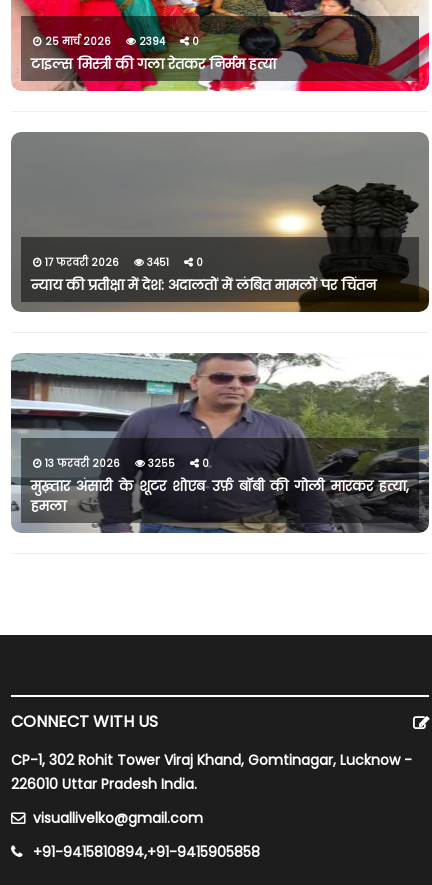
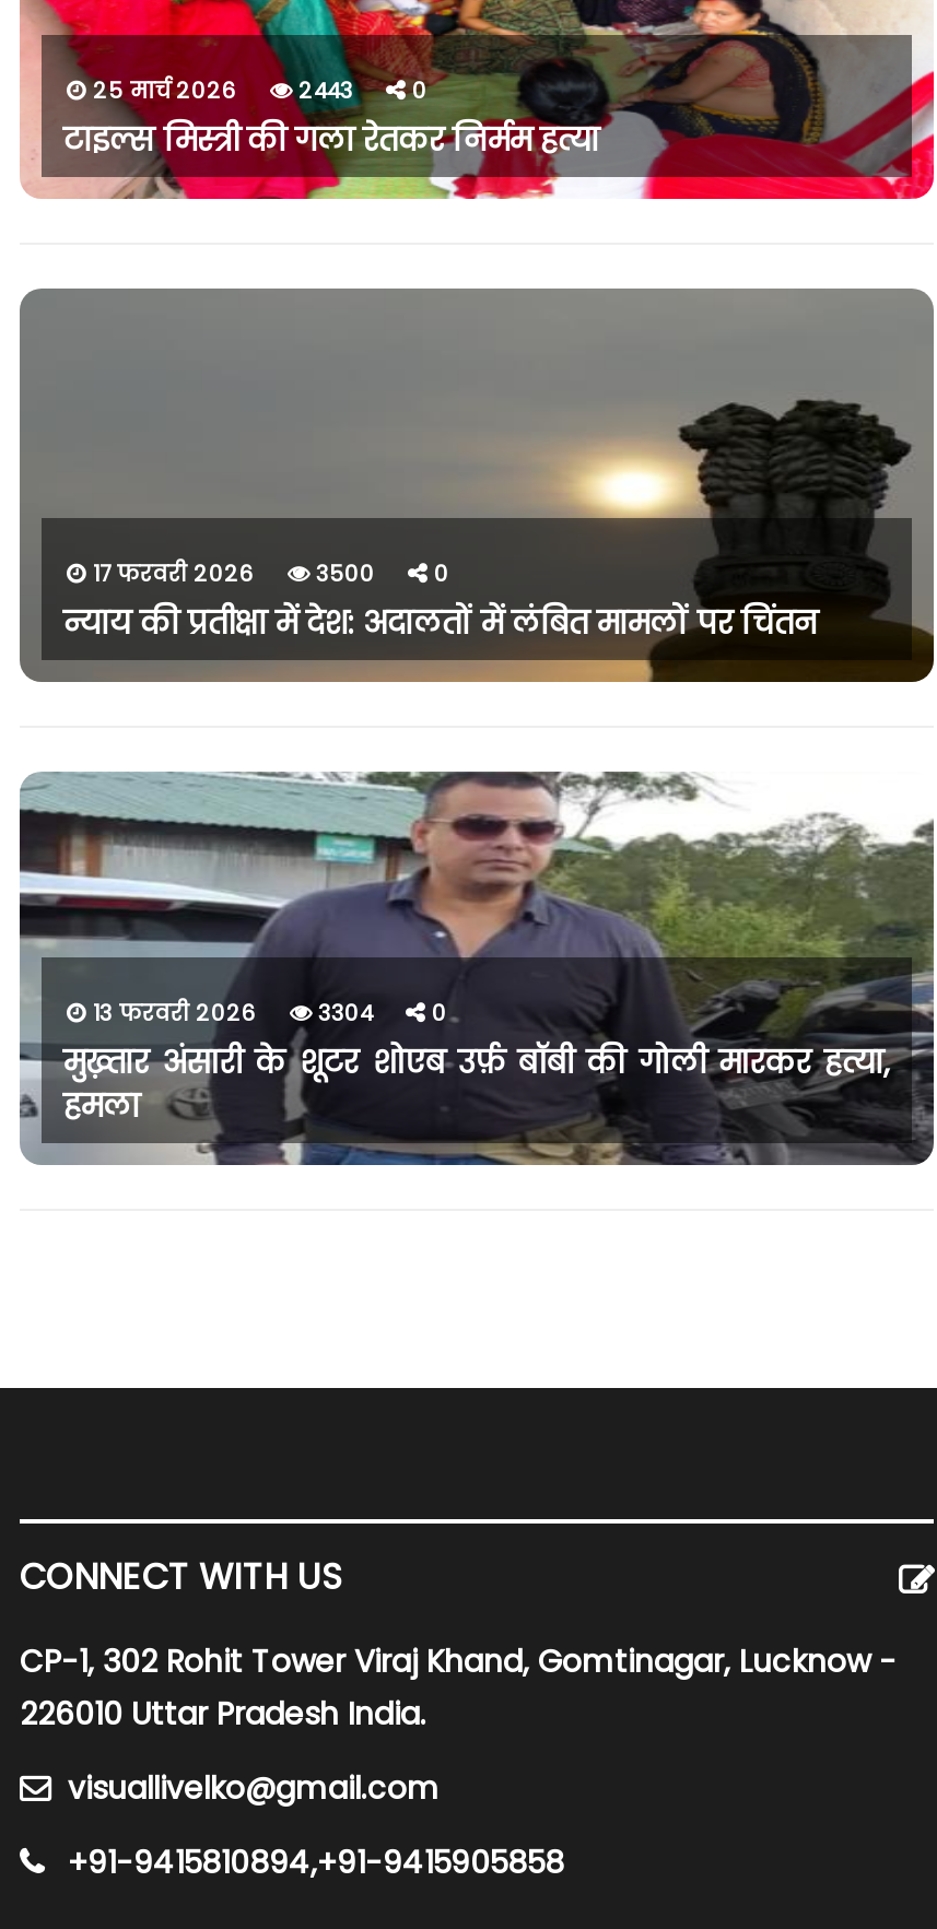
[41,34,198,49] 25 मार्च 2026 2394 0 -> [86,75,427,108] 25 मार्च 2026 2443 0
[41,255,202,270] 17 फरवरी 2026 3451 0 -> [86,558,449,591] 17 फरवरी 2026 3500 0
[41,456,208,471] 13 फरवरी 2026 3255 0 -> [86,998,447,1030] 13 फरवरी 2026 3304 0

